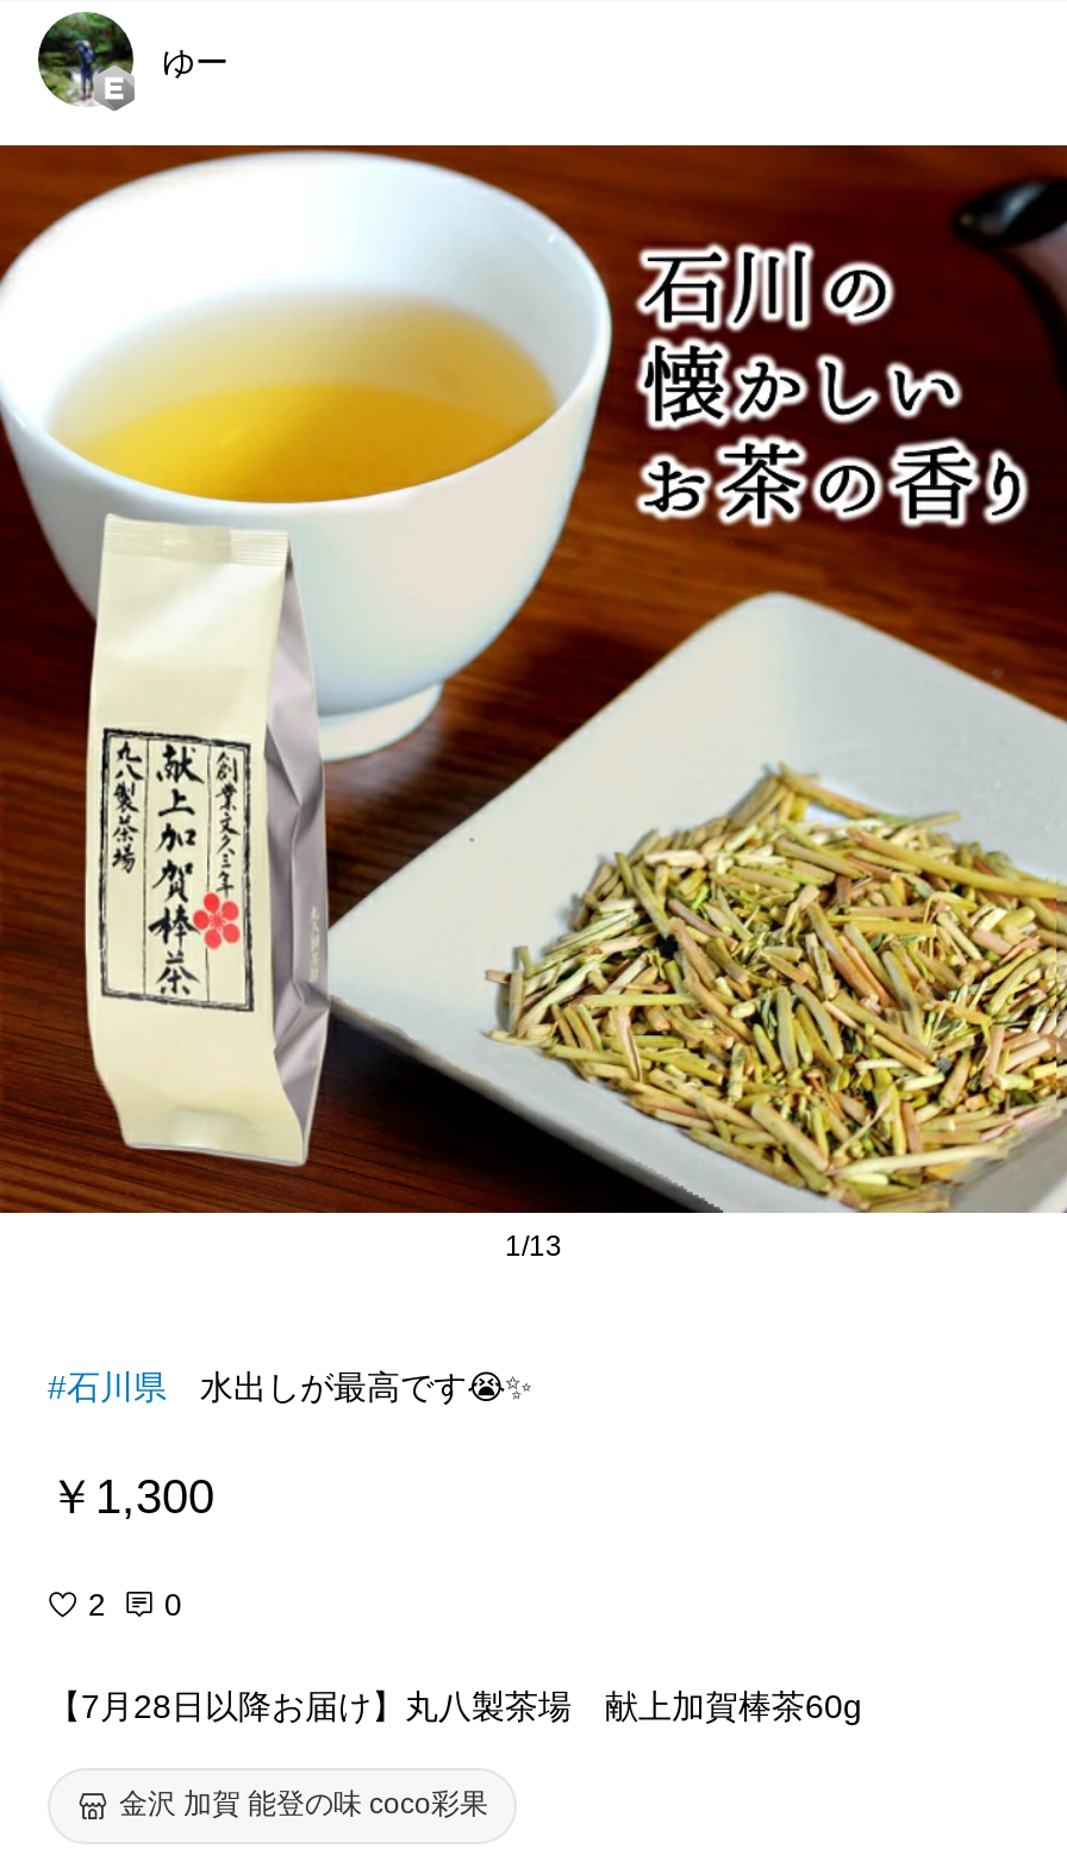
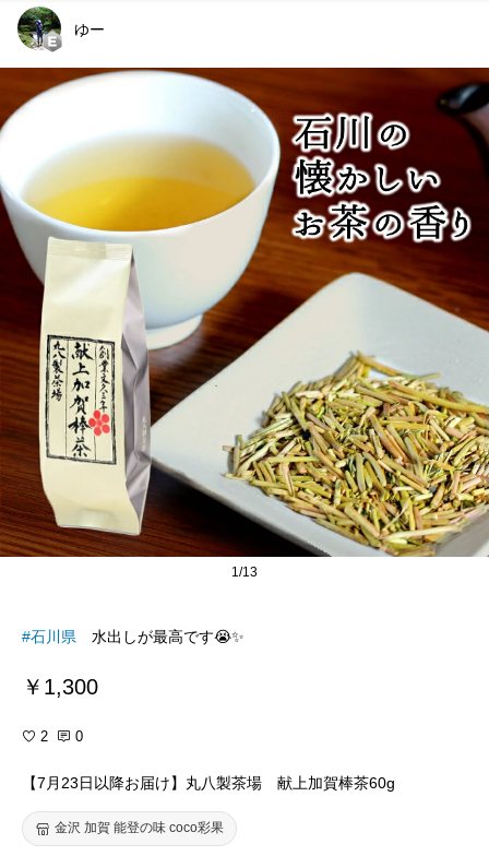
[48,1686,862,1724] 【7月28日以降お届け】丸八製茶場 献上加賀棒茶60g -> [22,774,395,791] 【7月23日以降お届け】丸八製茶場 献上加賀棒茶60g

